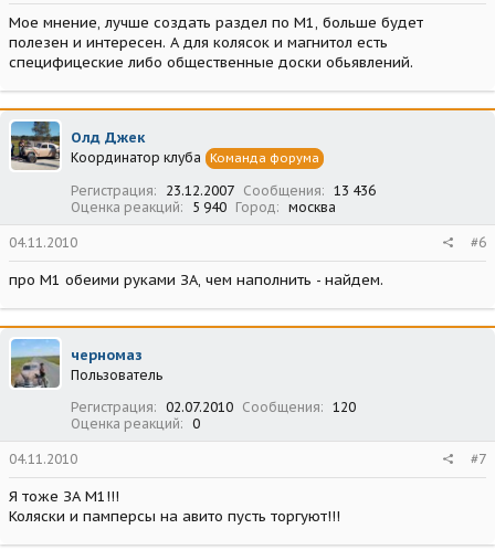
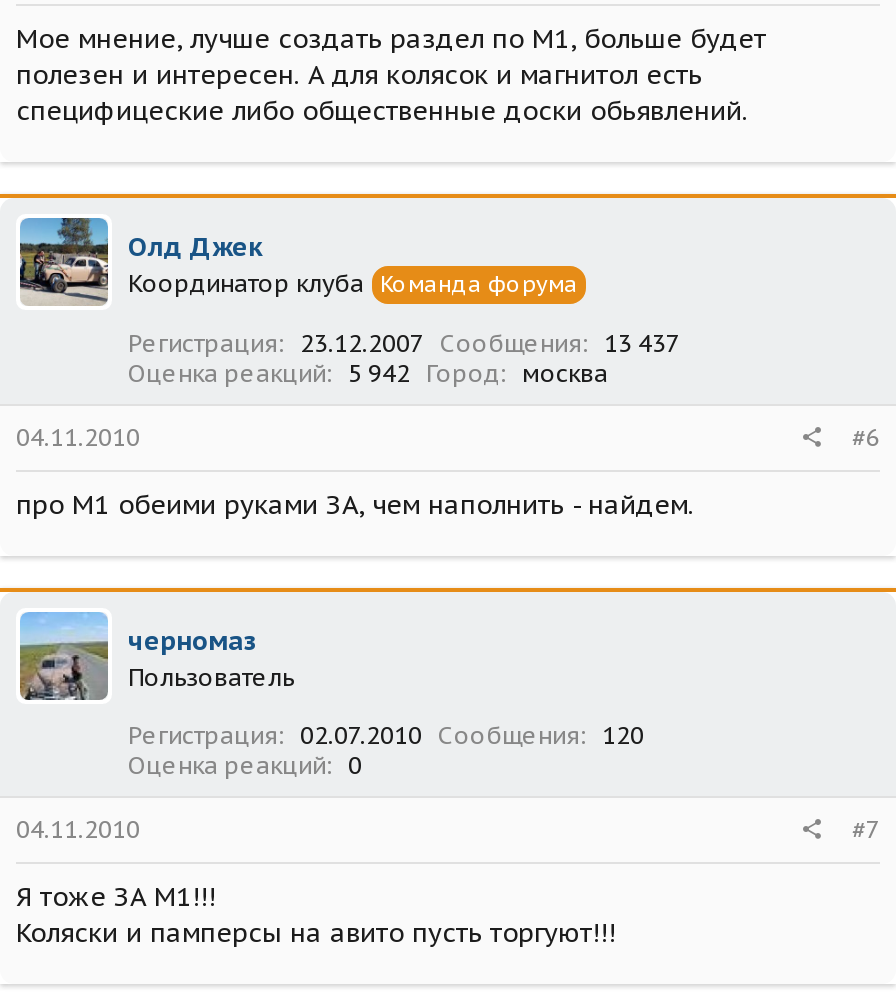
[71,182,376,199] Регистрация 23.12.2007 Сообщения 13 436 -> [128,328,680,358] Регистрация 23.12.2007 Сообщения 13 437
[71,199,336,215] Оценка реакций 5 940 Город москва -> [128,358,608,388] Оценка реакций 5 942 Город москва

